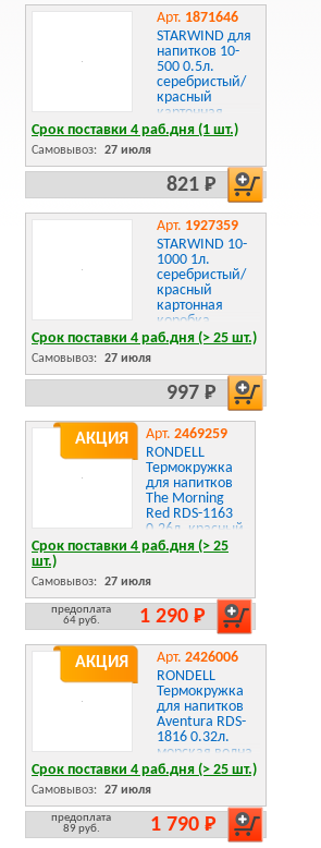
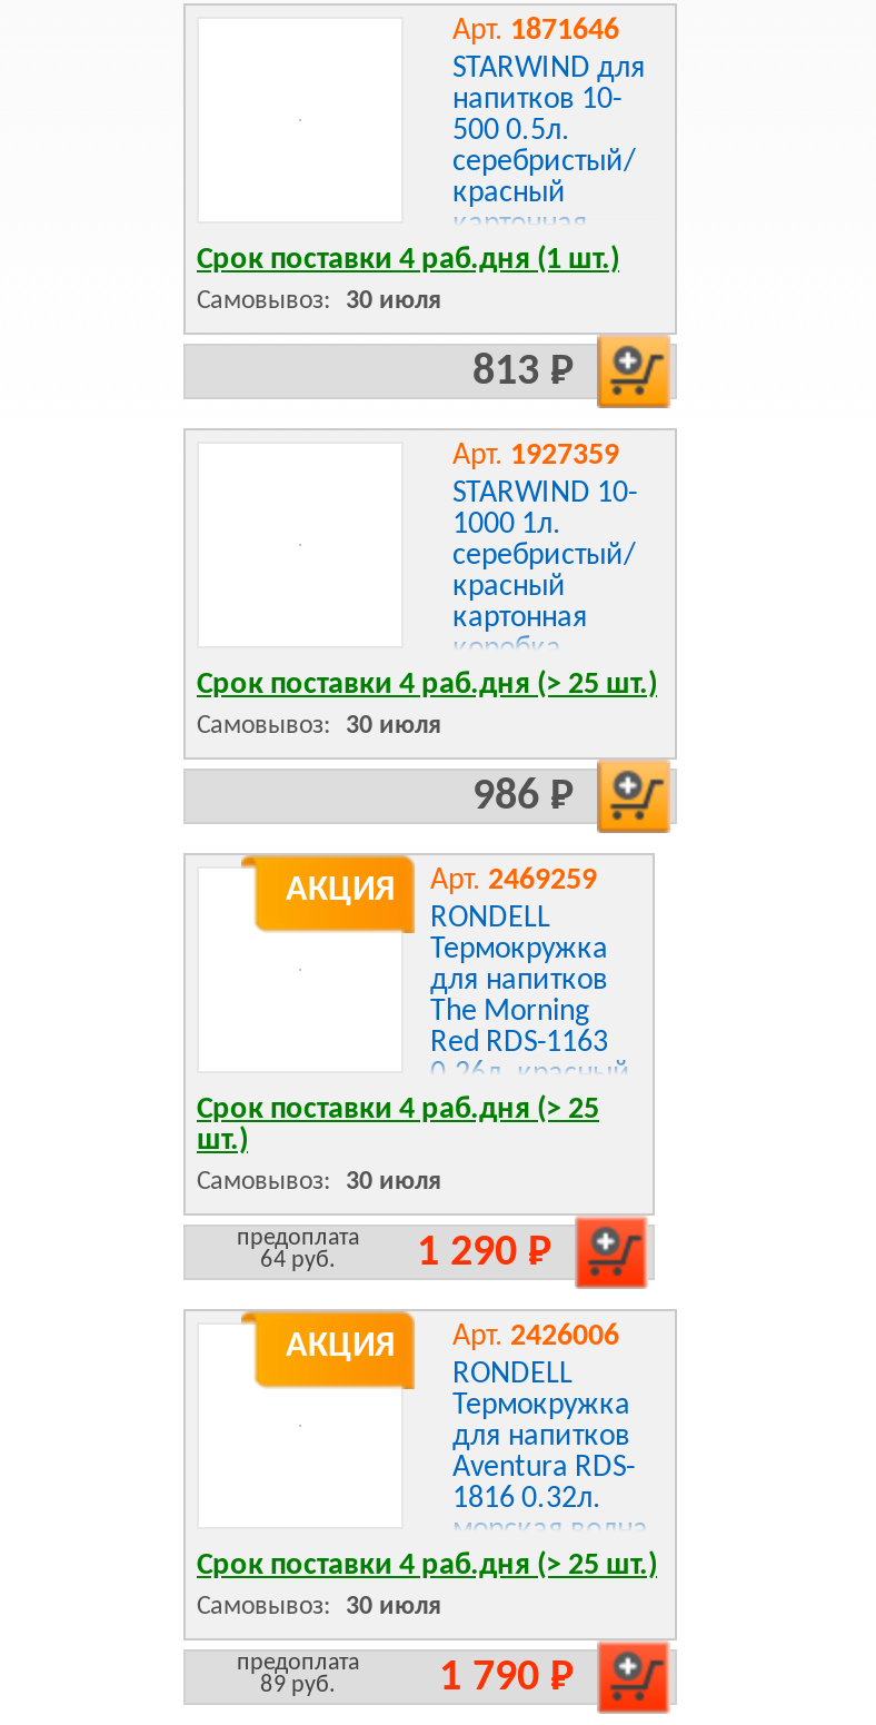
[32,144,151,157] Самовывоз: 27 июля -> [197,288,441,315] Самовывоз: 30 июля
[166,174,217,196] 821 Р -> [472,350,575,395] 813 Р
[32,352,151,365] Самовывоз: 27 июля -> [197,713,441,740] Самовывоз: 30 июля
[166,383,217,404] 997 Р -> [472,775,575,820] 986 Р
[32,576,151,589] Самовывоз: 27 июля -> [197,1169,441,1196] Самовывоз: 30 июля
[32,784,151,797] Самовывоз: 27 июля -> [197,1594,441,1620] Самовывоз: 30 июля

